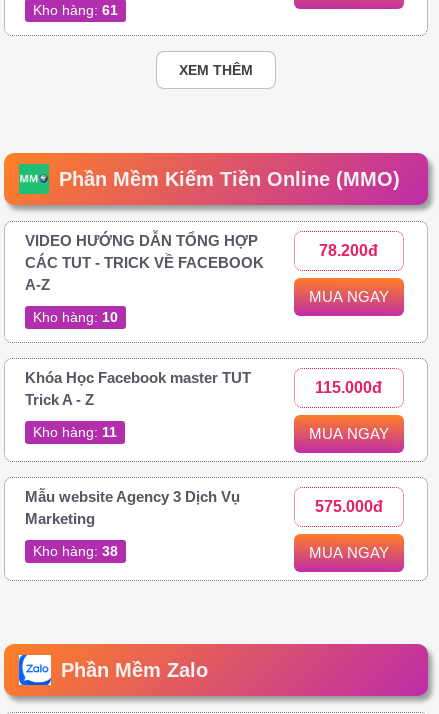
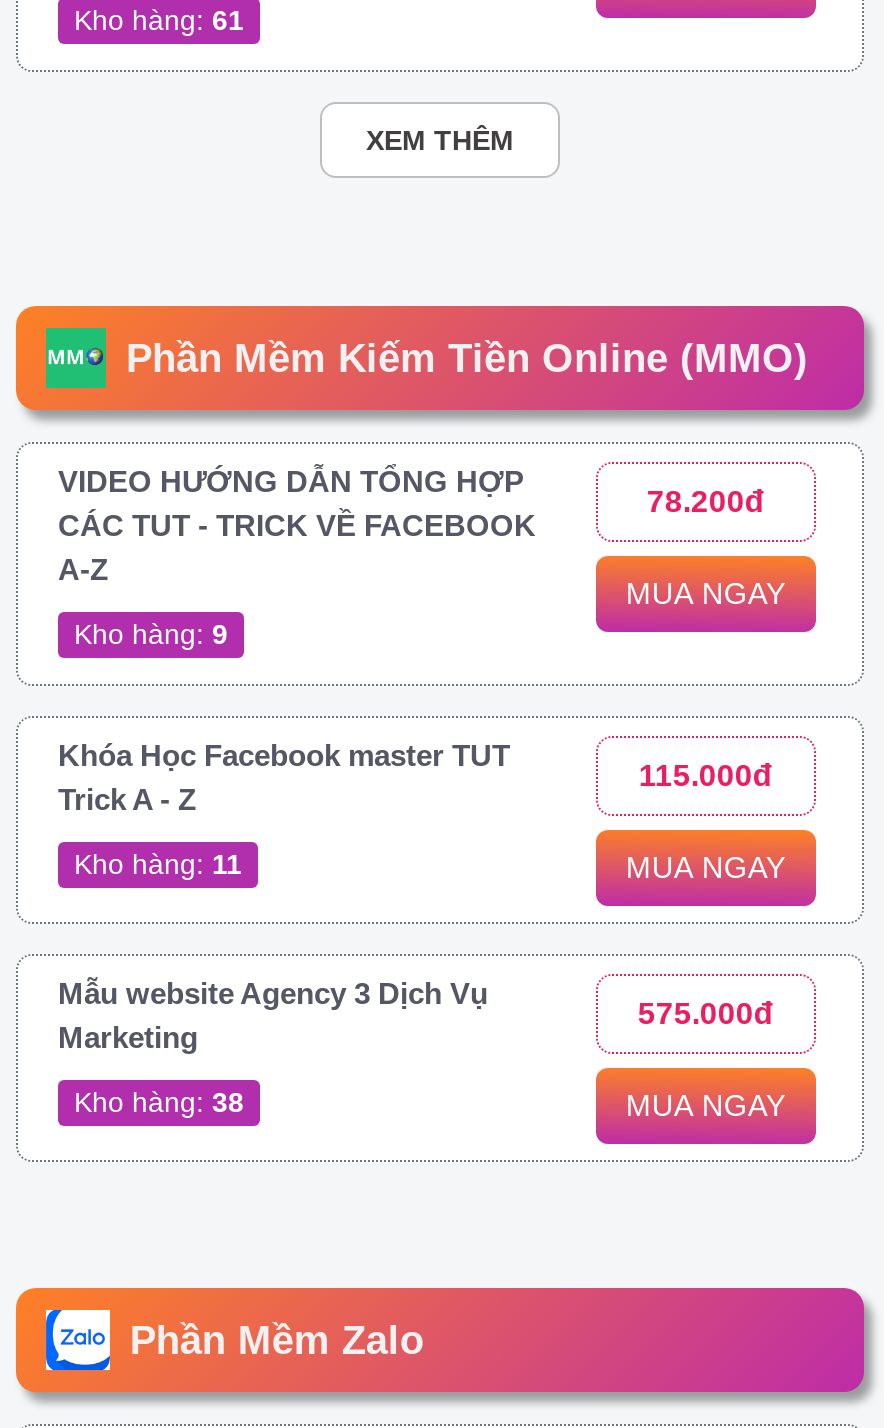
[33,309,118,325] Kho hàng: 10 -> [74,618,228,650] Kho hàng: 9

